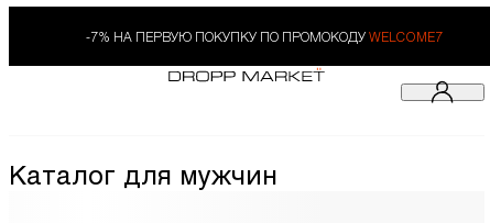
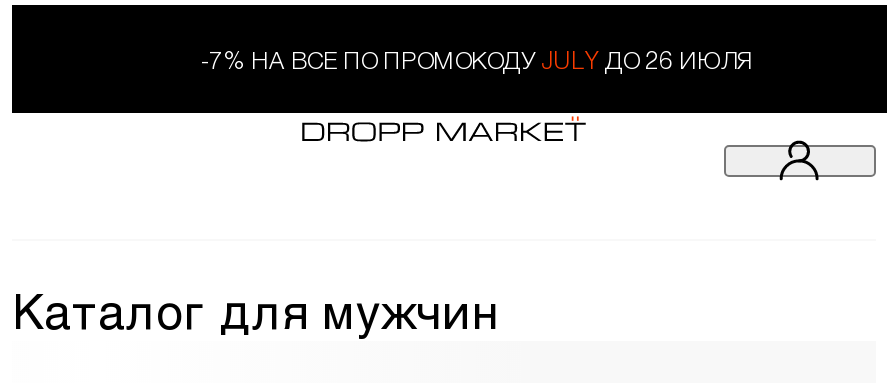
[86,29,443,44] -7% НА ПЕРВУЮ ПОКУПКУ ПО ПРОМОКОДУ WELCOME7 -> [201,45,751,73] -7% НА ВСЕ ПО ПРОМОКОДУ JULY ДО 26 ИЮЛЯ

